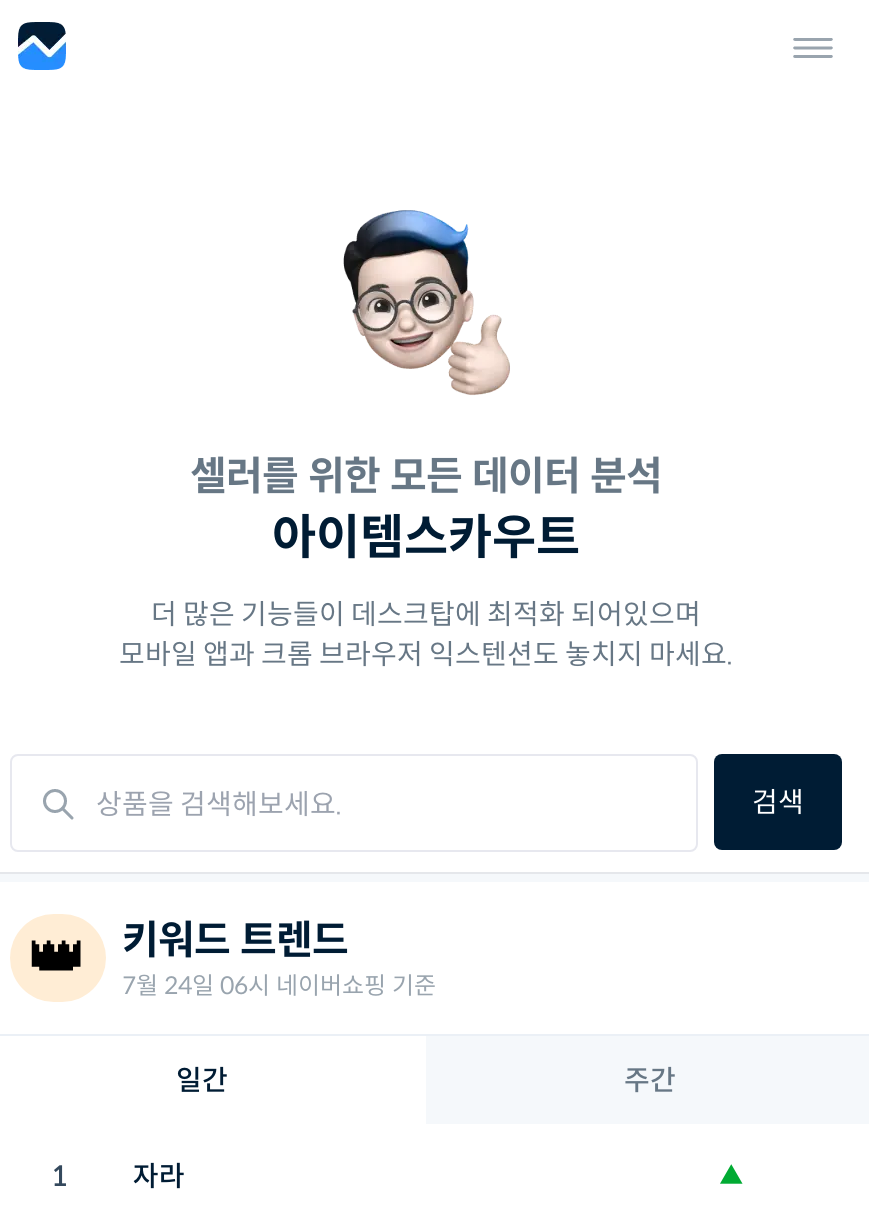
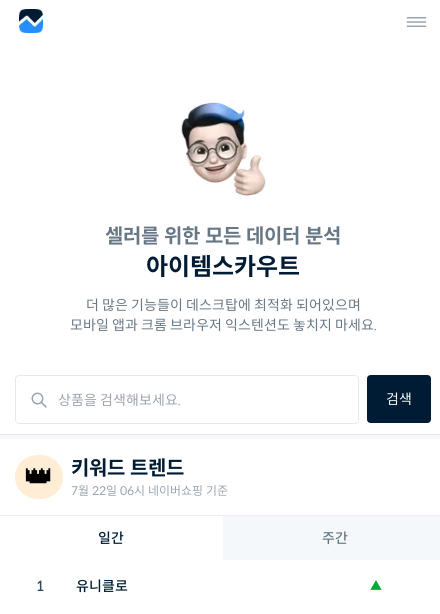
[122,970,436,1000] 7월 24일 06시 네이버쇼핑 기준 -> [71,483,228,498] 7월 22일 06시 네이버쇼핑 기준
[133,1158,185,1194] 자라 -> [76,577,128,595] 유니클로

